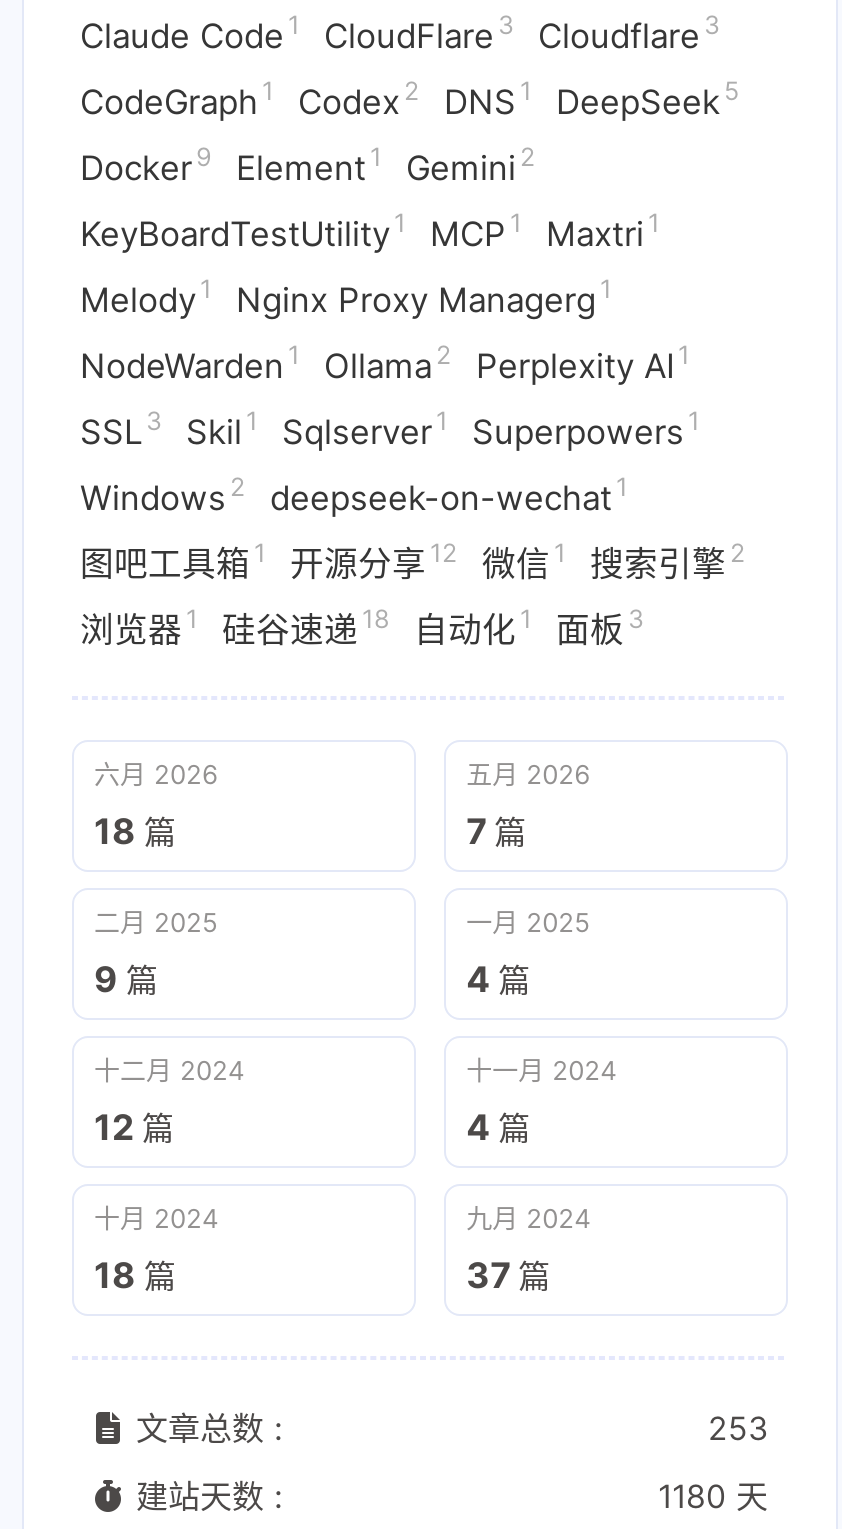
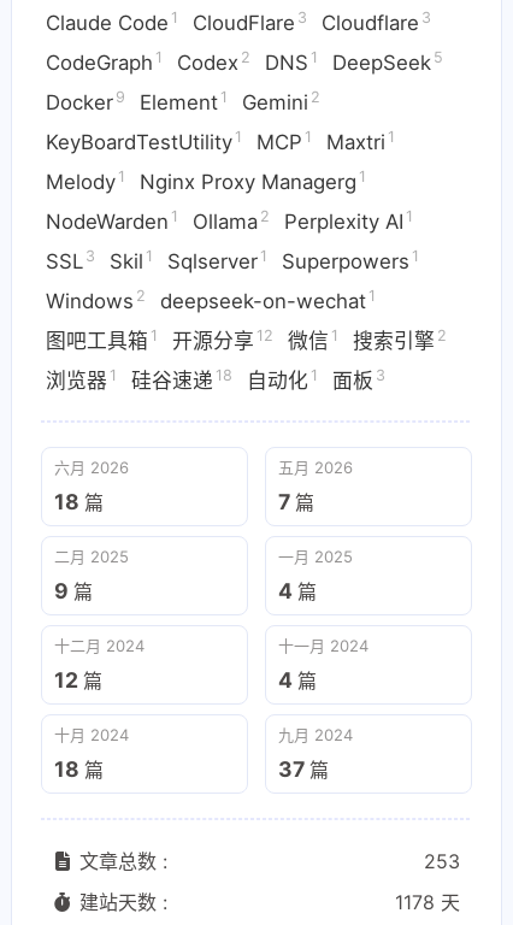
[658,1475,768,1515] 1180 天 -> [395,891,460,915] 1178 天

